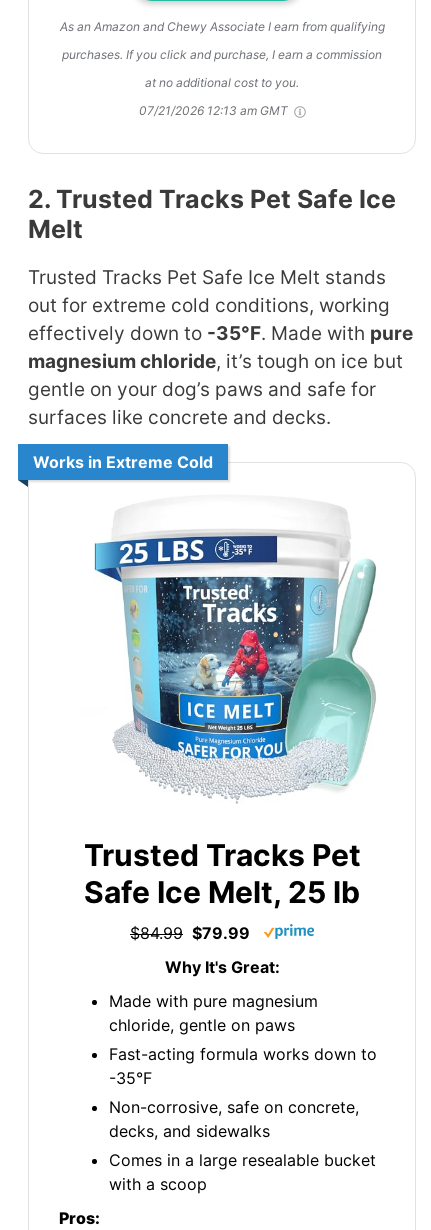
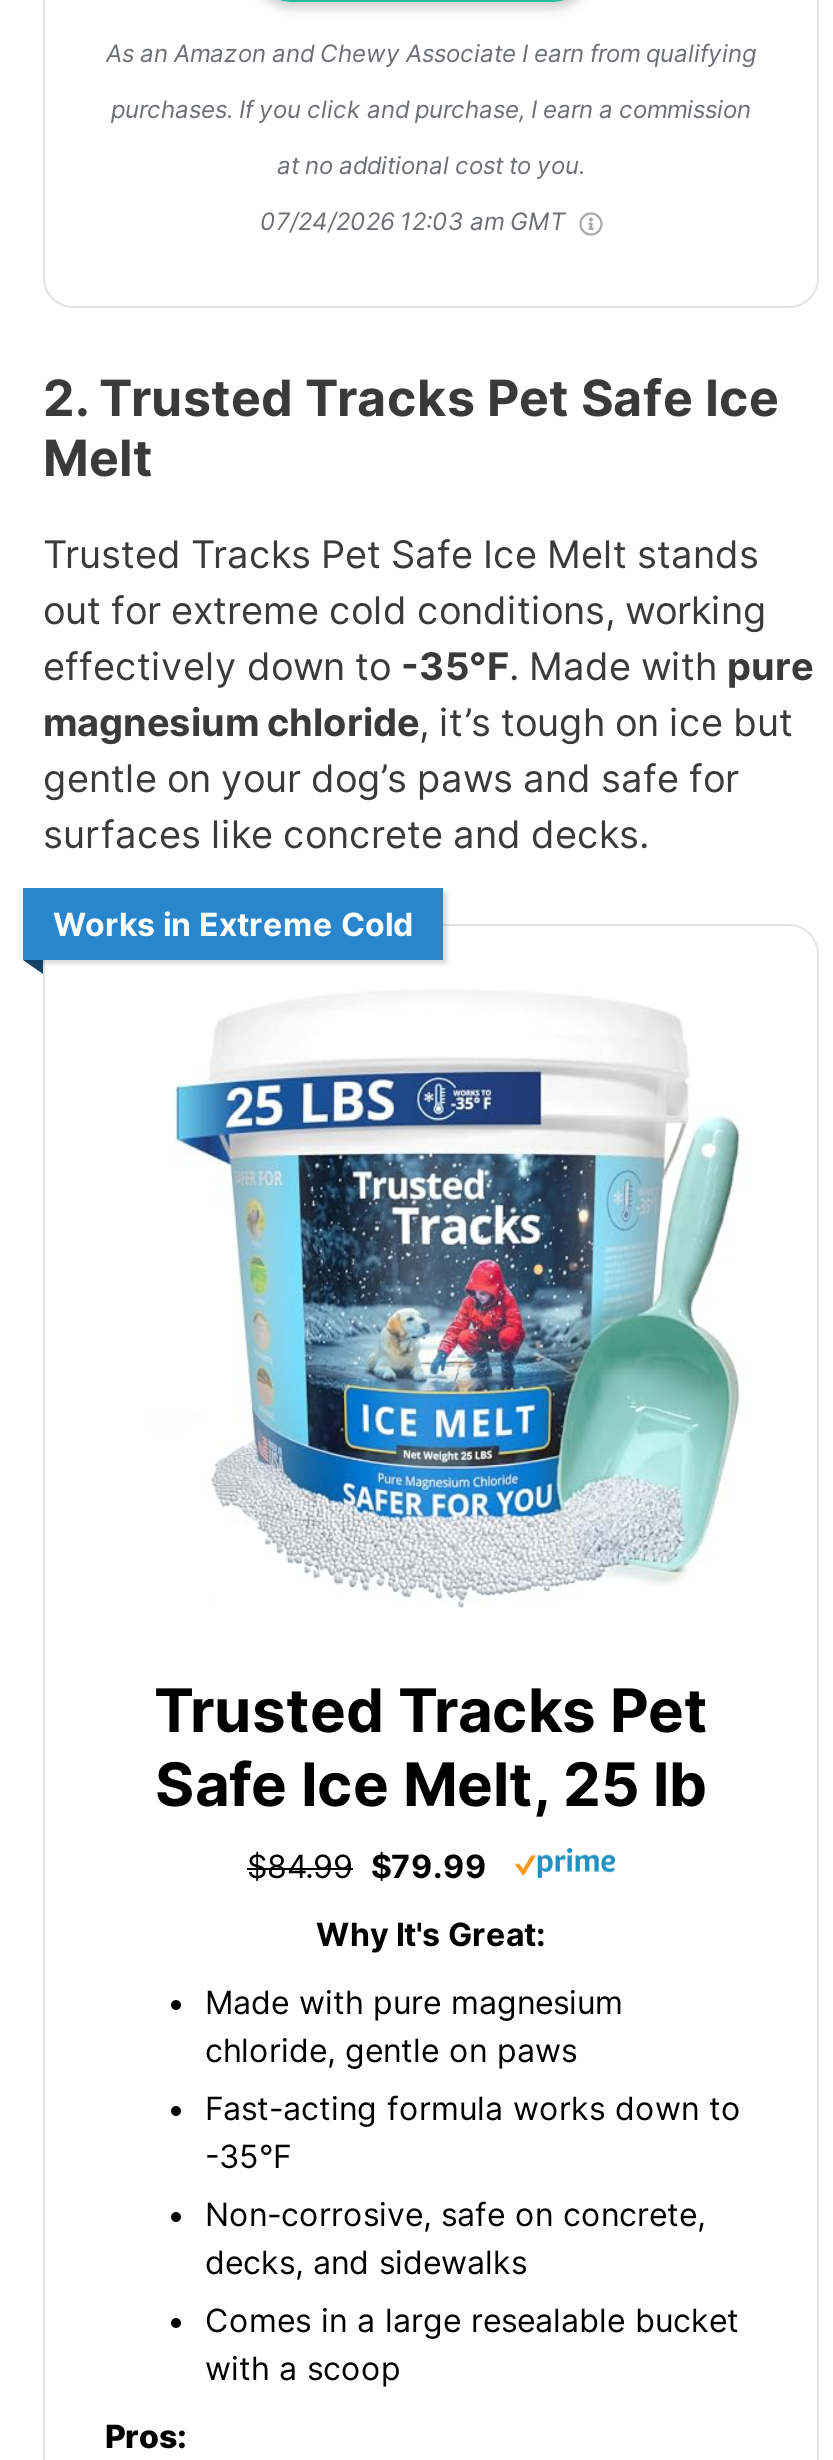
[138,103,290,118] 07/21/2026 12:13 am GMT -> [260,206,572,236] 07/24/2026 12:03 am GMT

